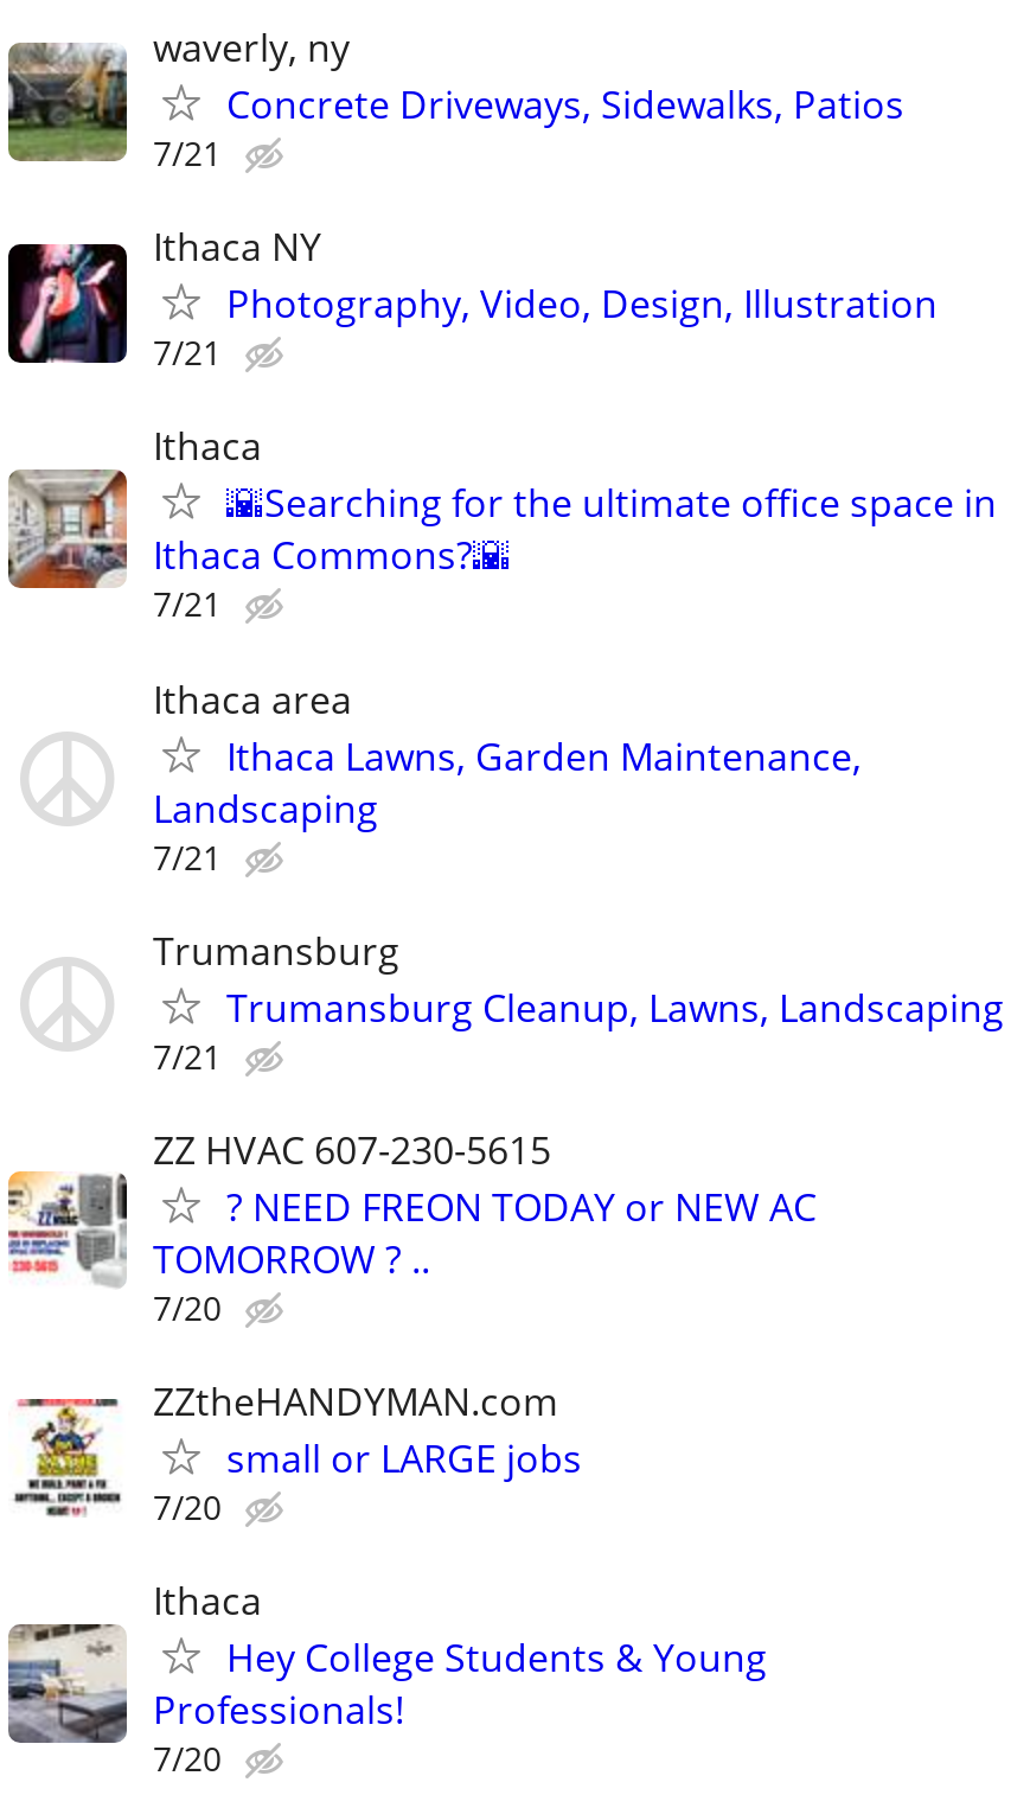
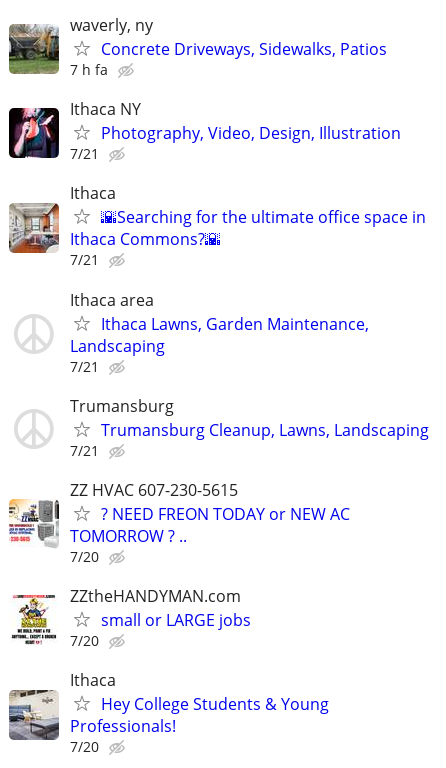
[153,130,222,175] 7/21 -> [70,60,108,79] 7 h fa

